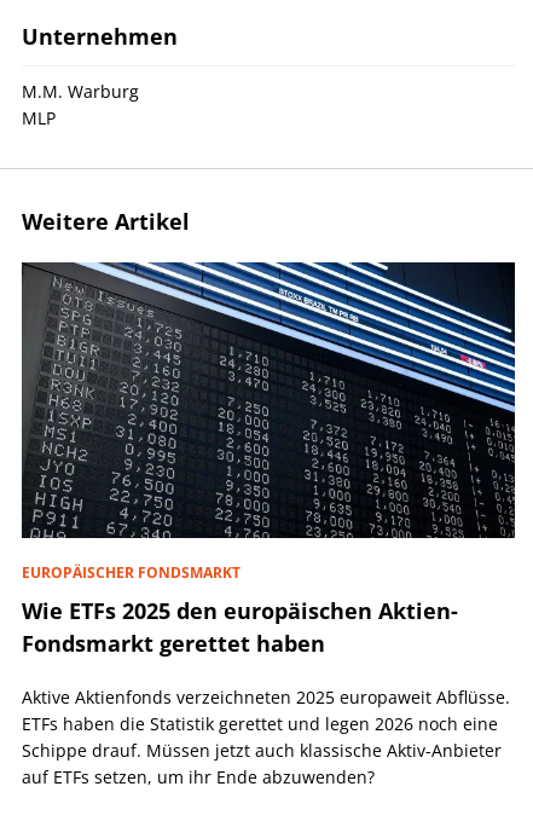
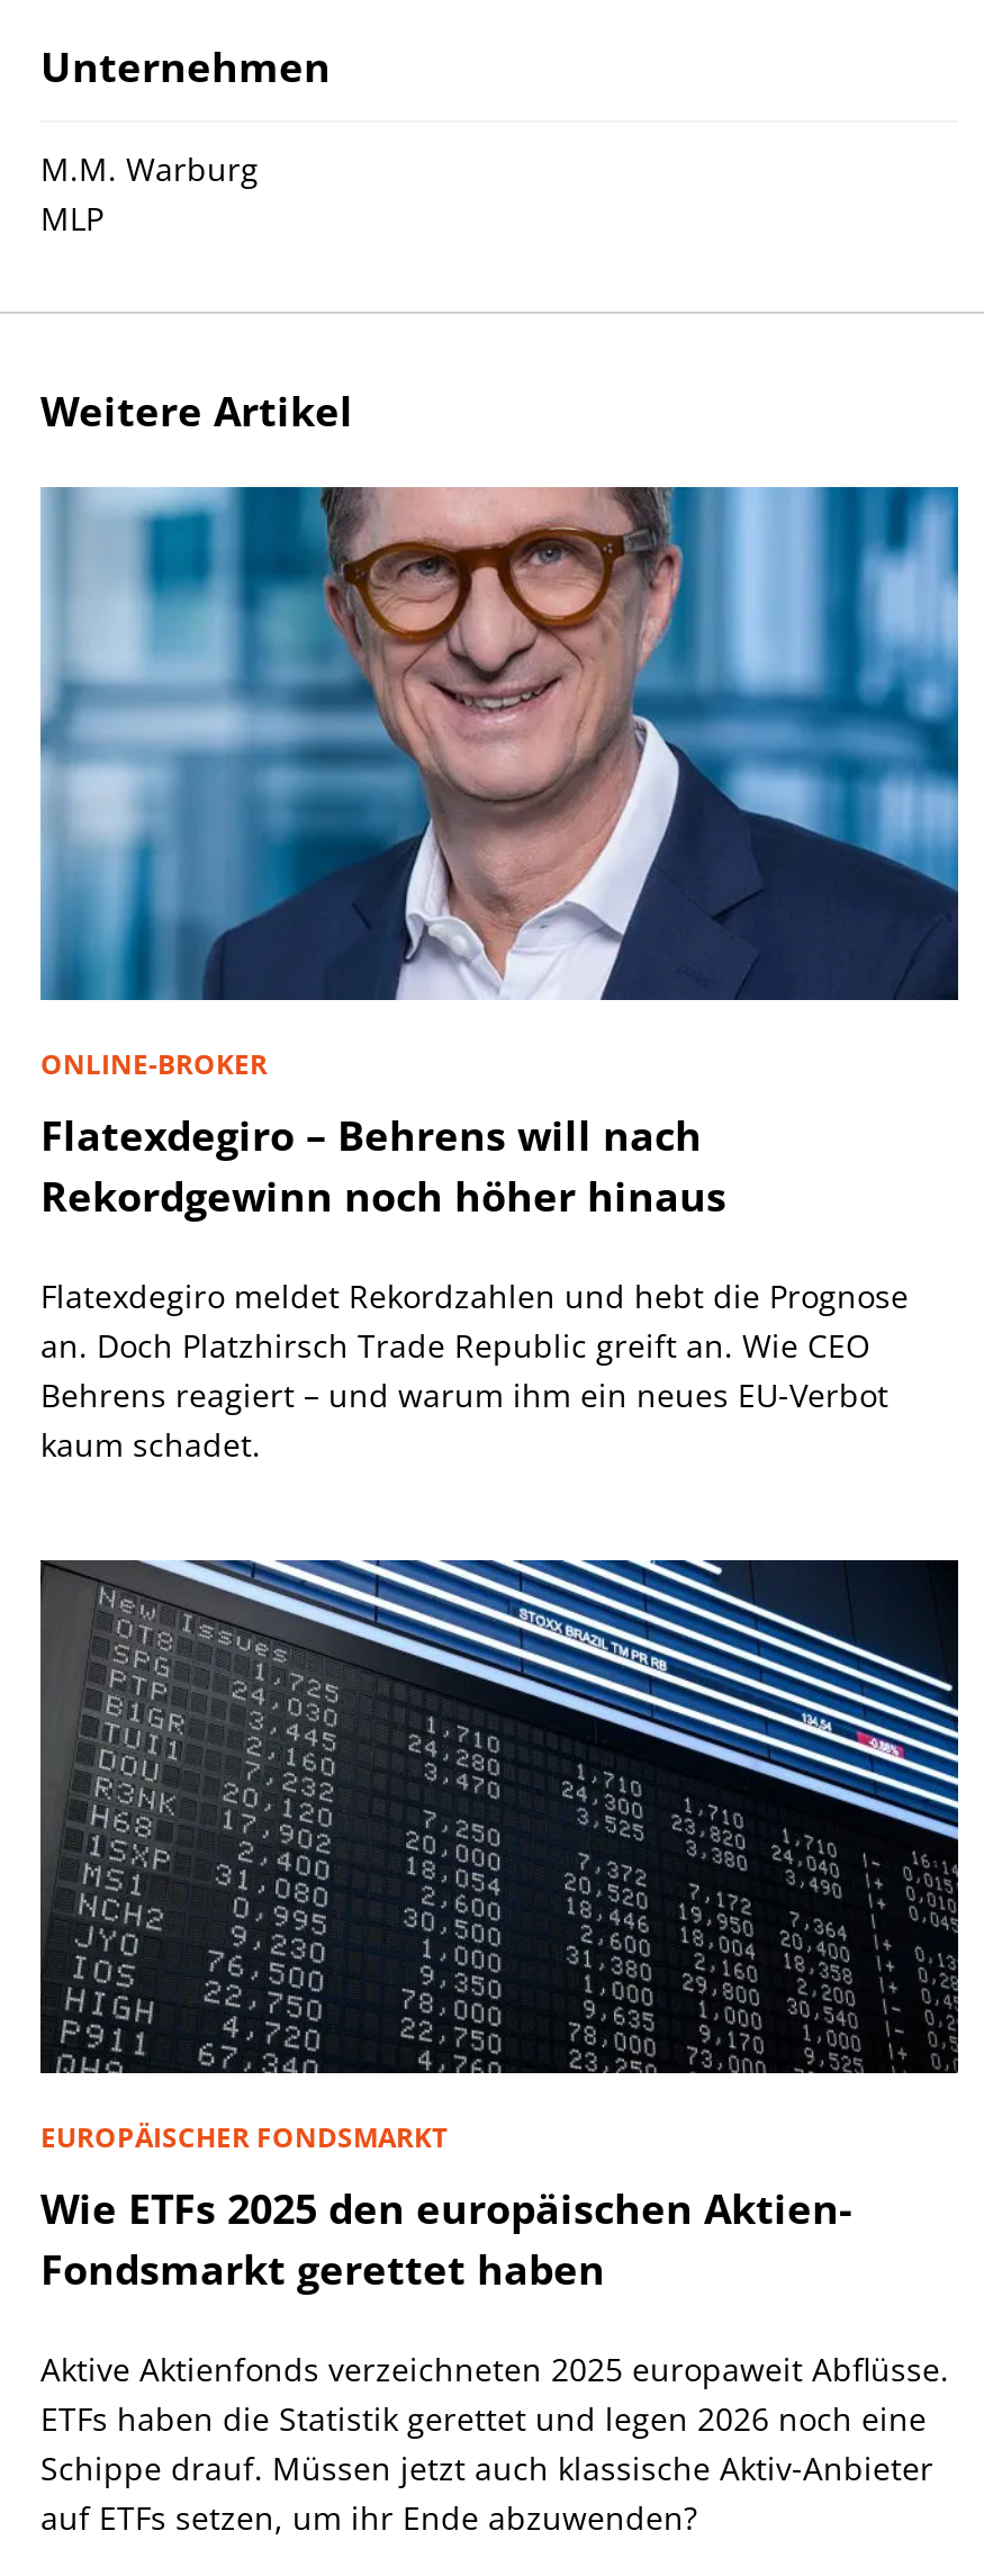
none -> [38,485,960,1466] [image] | ONLINE-BROKER | Flatexdegiro – Behrens will nach | Rekordgewinn noch höher hinaus | Flatexdegiro meldet Rekordzahlen und hebt die Prognose | an. Doch Platzhirsch Trade Republic greift an. Wie CEO | Behrens reagiert – und warum ihm ein neues EU-Verbot | kaum schadet.

